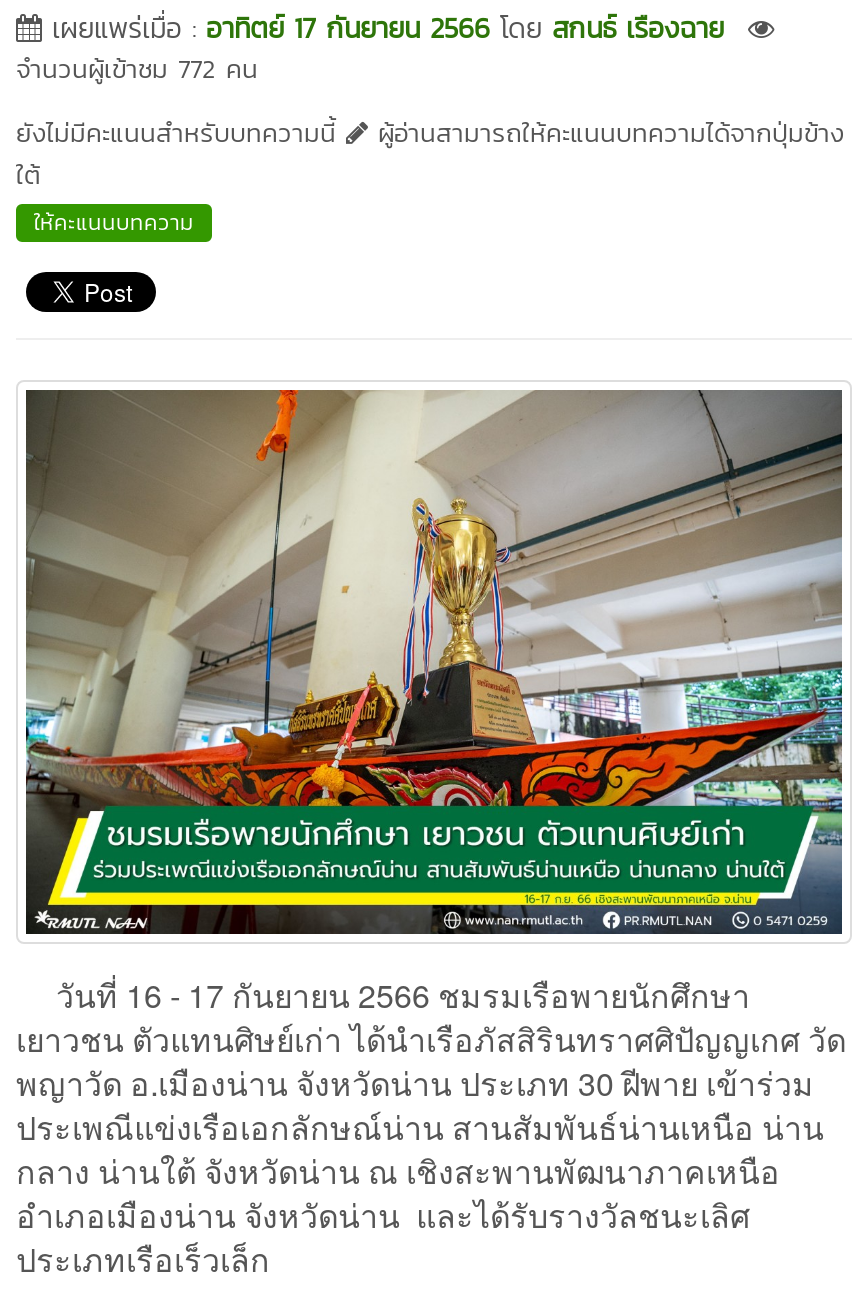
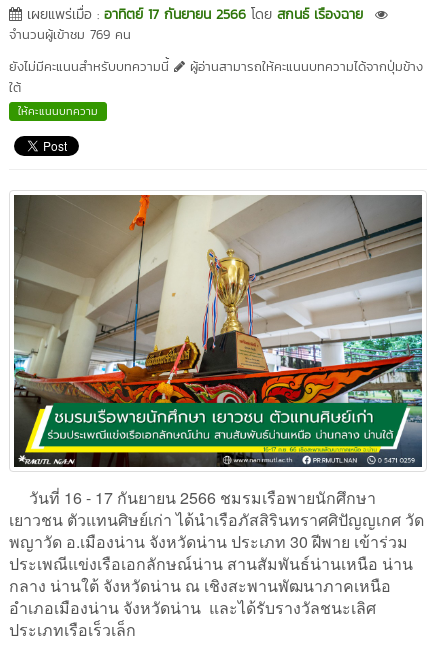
[16,50,258,88] จำนวนผู้เข้าชม 772 คน -> [9,25,131,44] จำนวนผู้เข้าชม 769 คน

